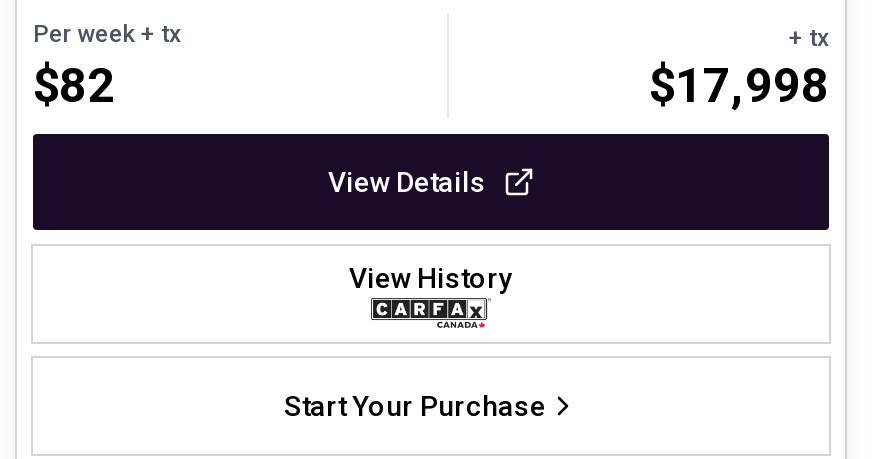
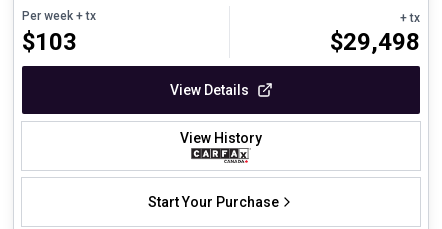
[33,58,115,114] $82 -> [22,28,77,56] $103
[649,58,829,114] $17,998 -> [330,28,420,56] $29,498

